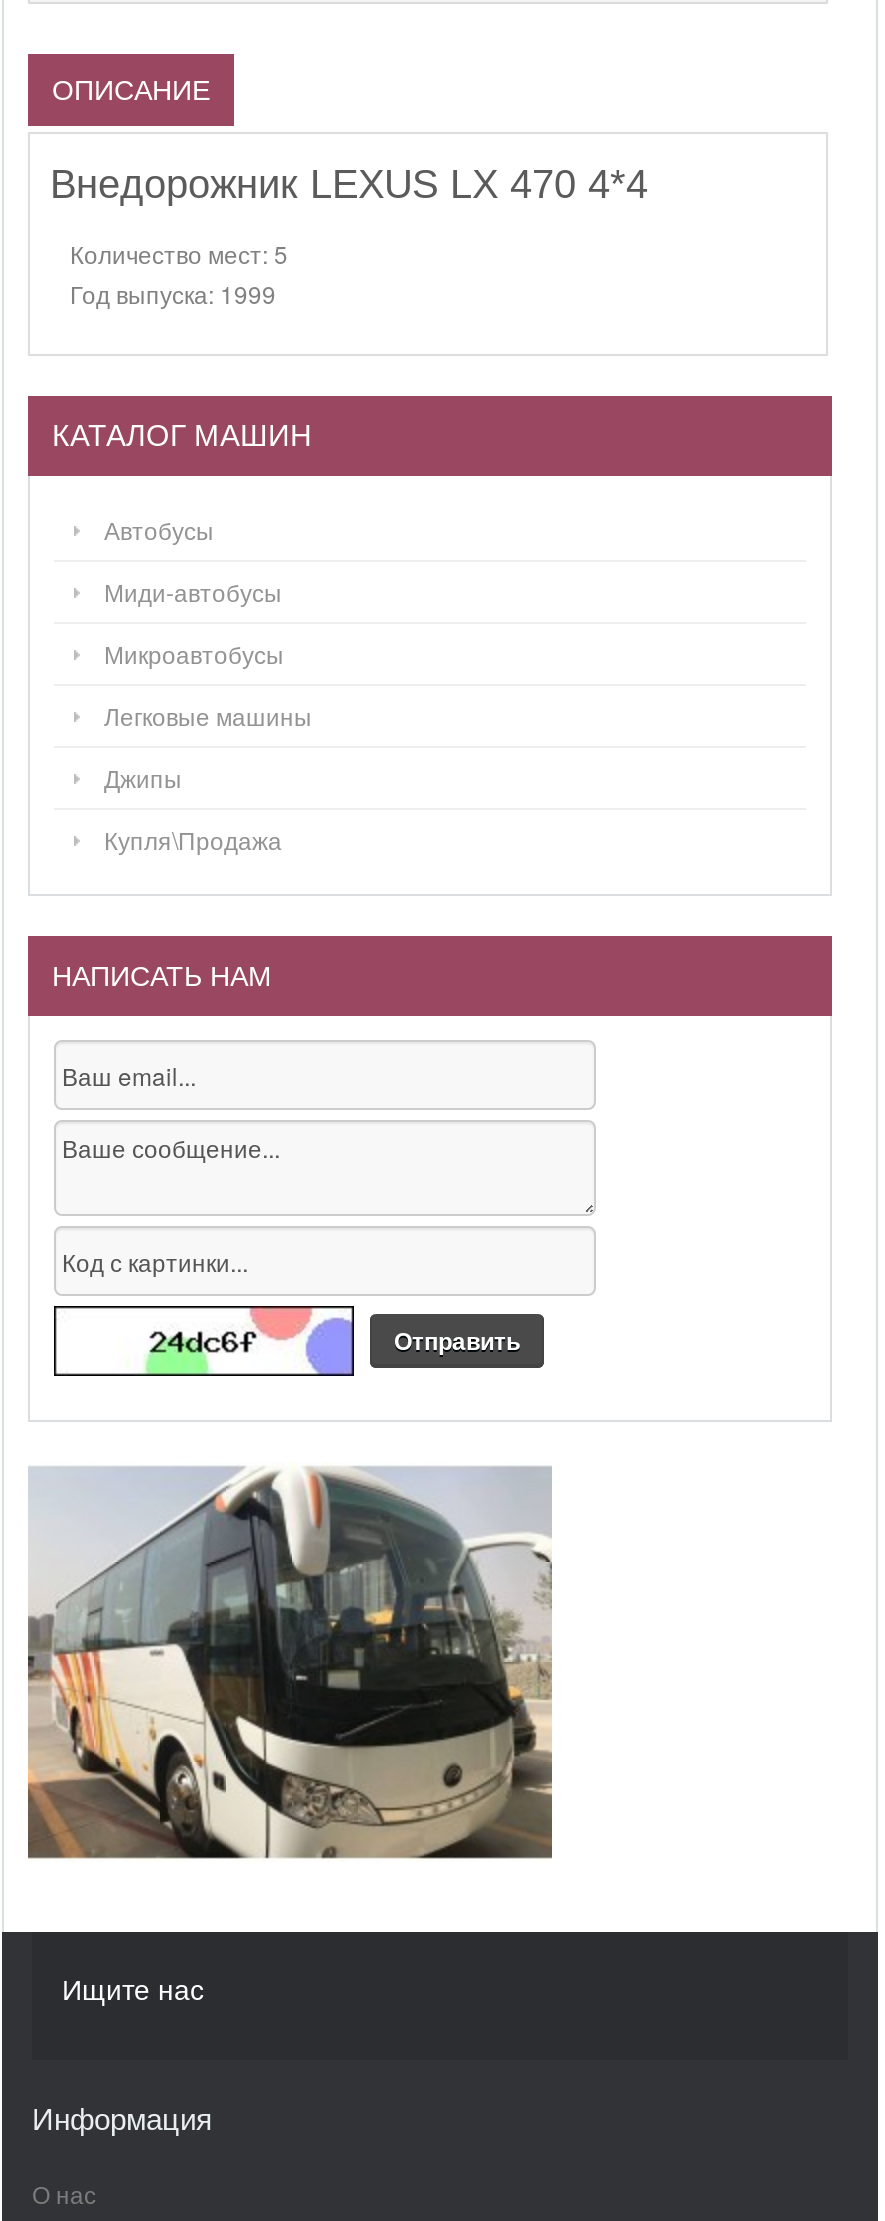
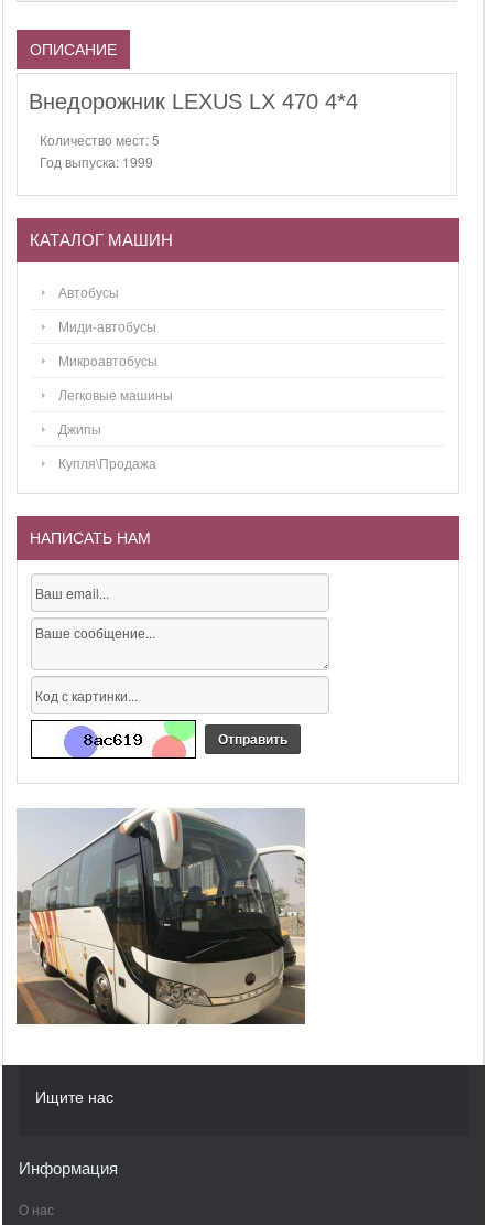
[114,1306,354,1376] [image] -> [63,720,196,759] [image]

